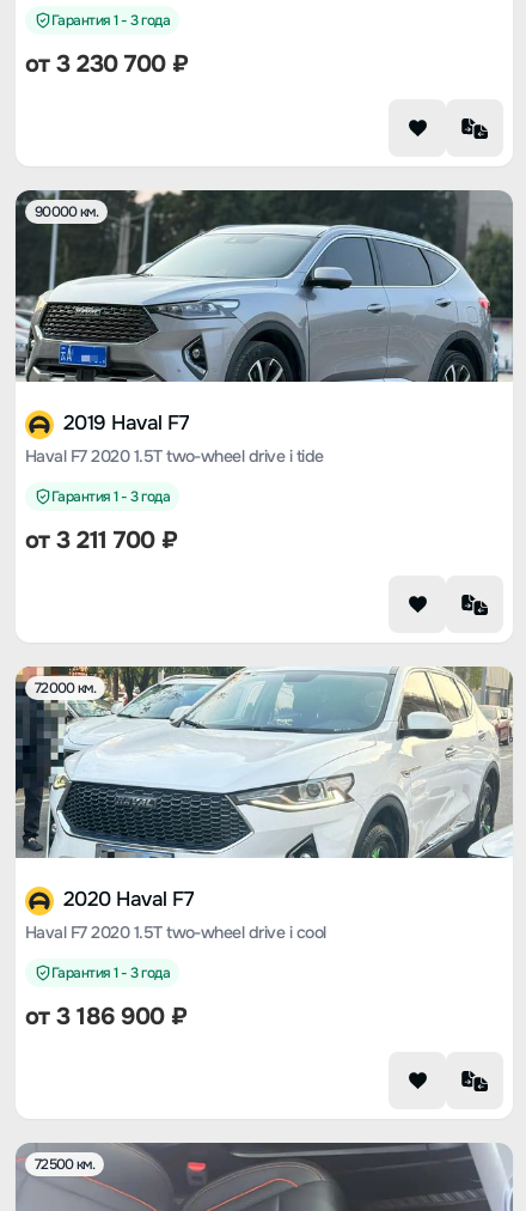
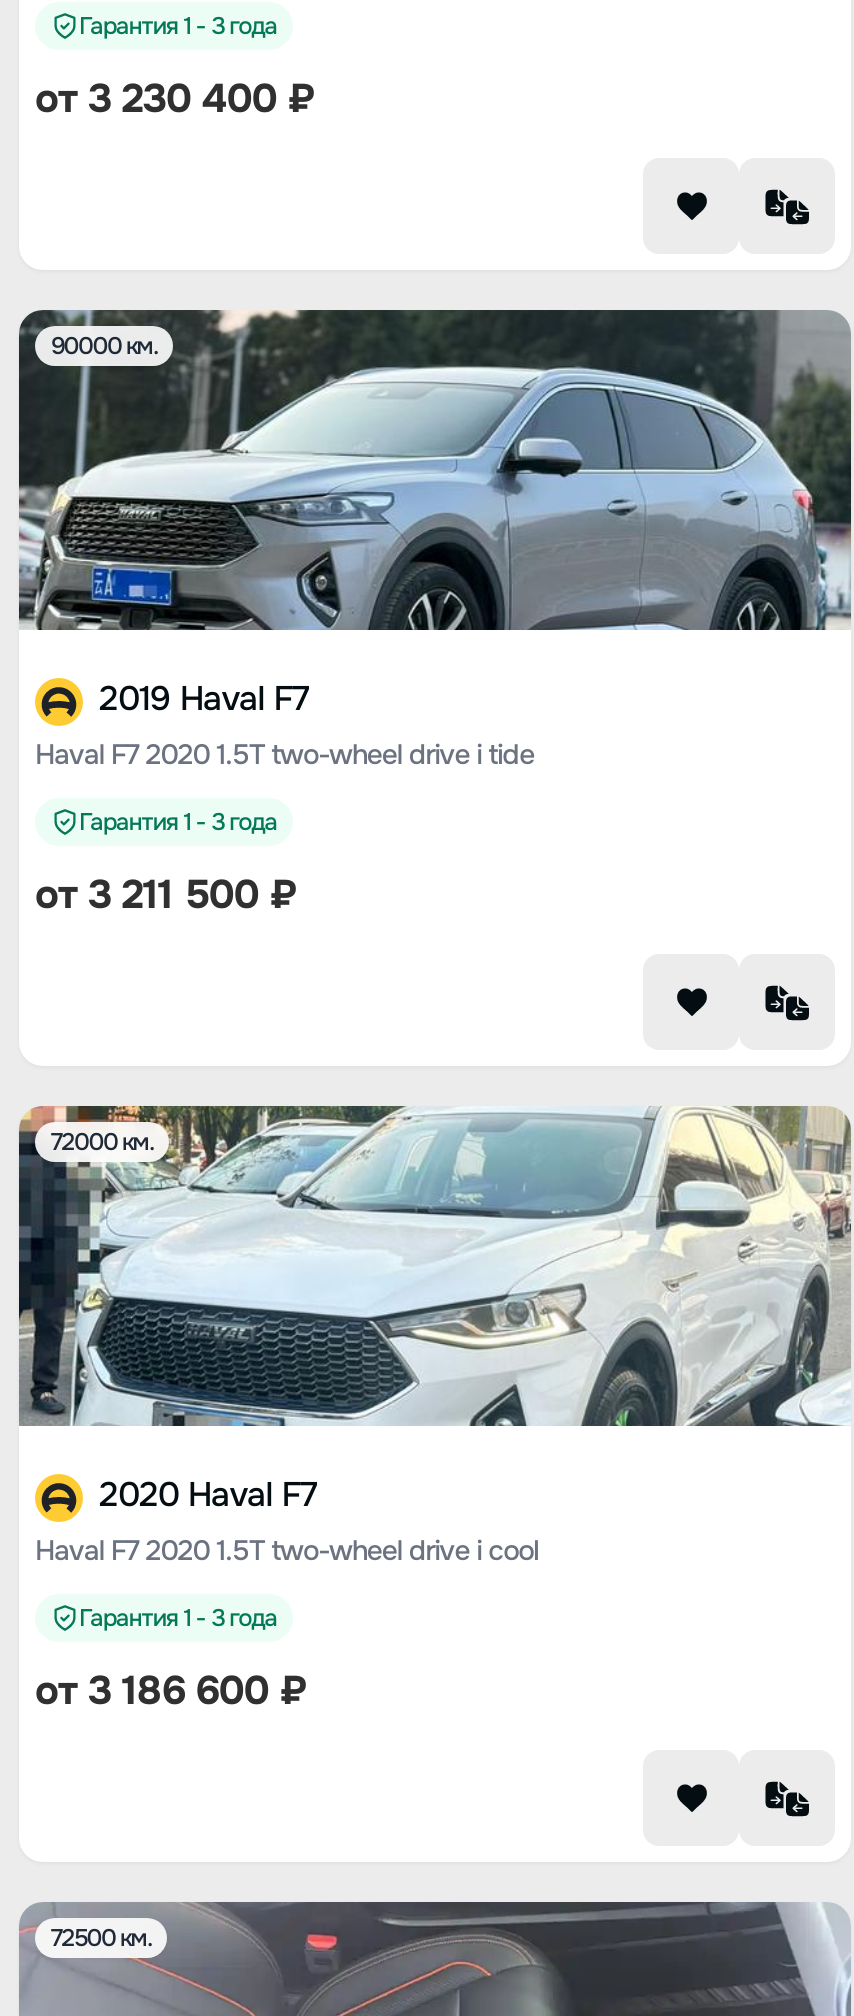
[25,49,189,79] от 3 230 700 ₽ -> [35,74,314,124] от 3 230 400 ₽
[25,525,178,555] от 3 211 700 ₽ -> [35,870,296,920] от 3 211 500 ₽
[25,1002,187,1032] от 3 186 900 ₽ -> [35,1666,306,1716] от 3 186 600 ₽

